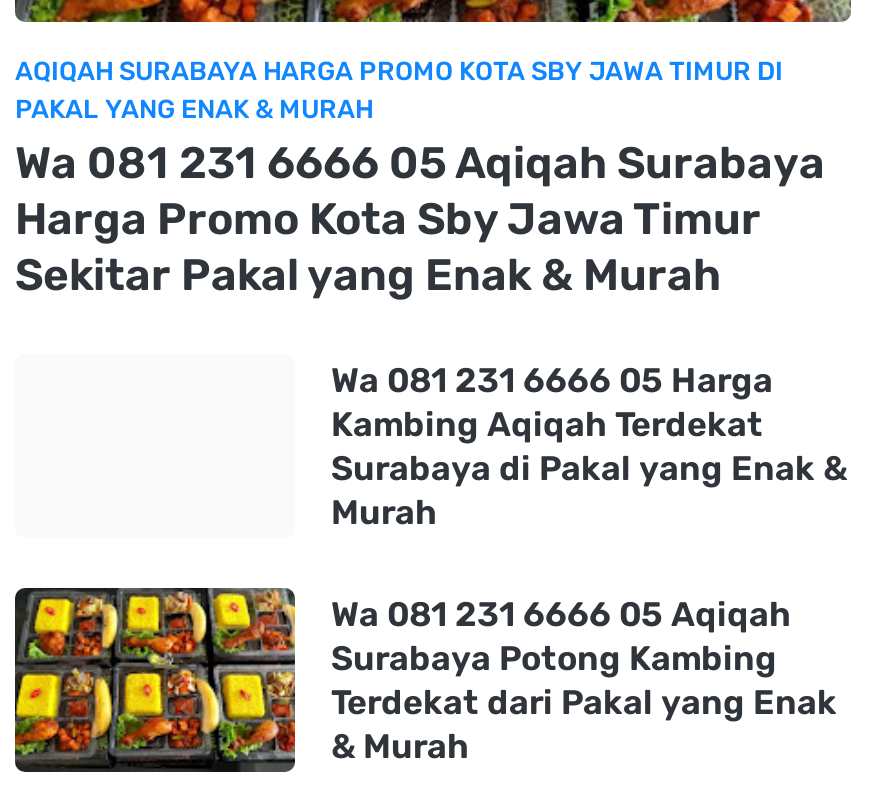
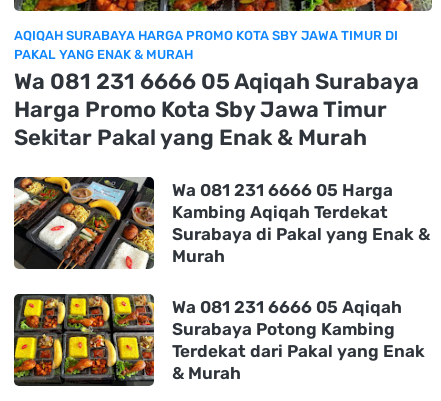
none -> [13,176,155,270] [image]

